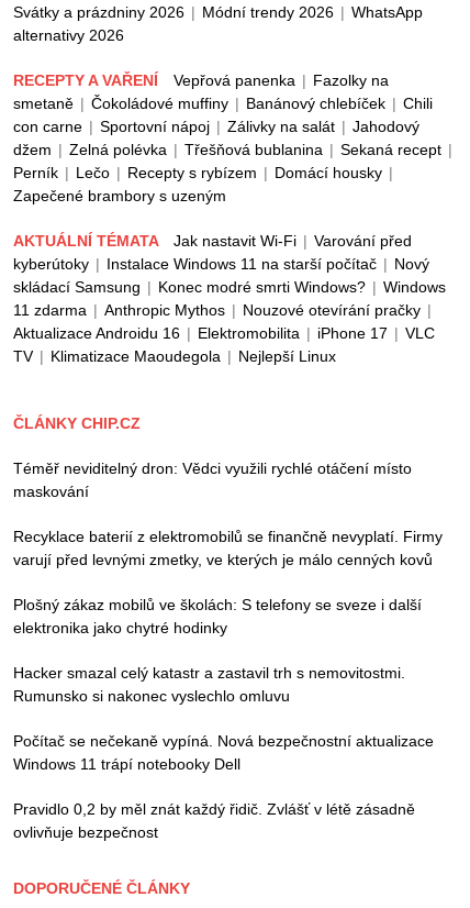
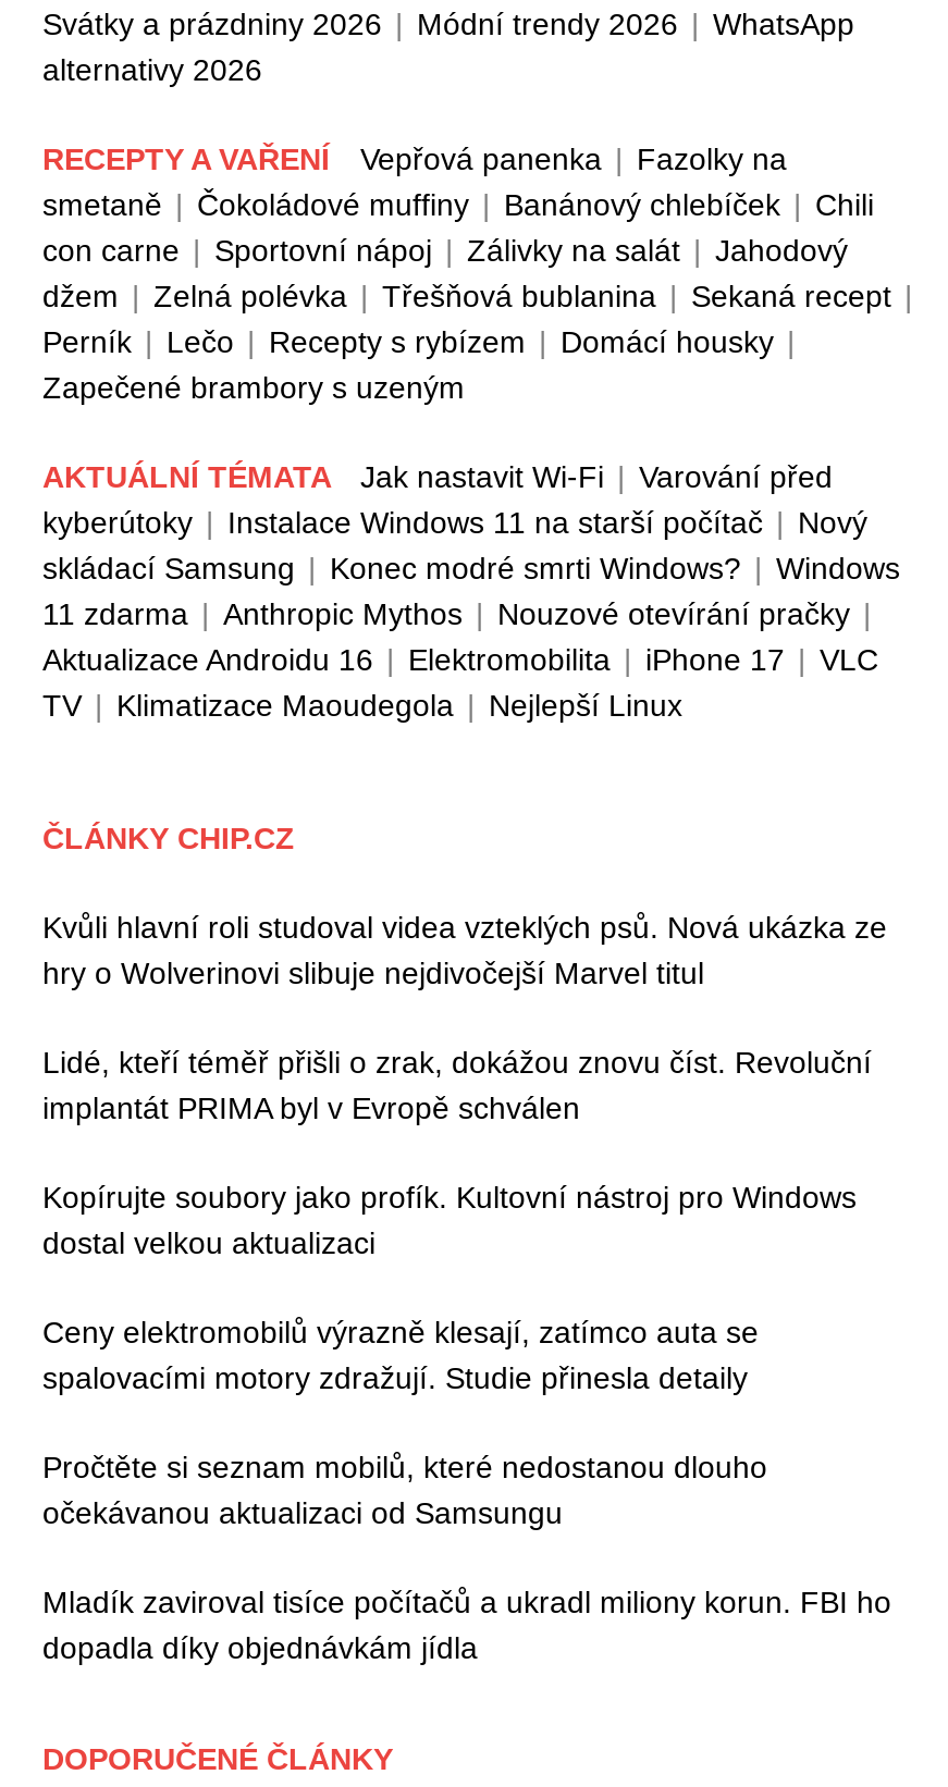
[13,460,412,501] Téměř neviditelný dron: Vědci využili rychlé otáčení místo | maskování -> [42,911,887,991] Kvůli hlavní roli studoval videa vzteklých psů. Nová ukázka ze | hry o Wolverinovi slibuje nejdivočejší Marvel titul
[13,528,443,569] Recyklace baterií z elektromobilů se finančně nevyplatí. Firmy | varují před levnými zmetky, ve kterých je málo cenných kovů -> [42,1046,872,1126] Lidé, kteří téměř přišli o zrak, dokážou znovu číst. Revoluční | implantát PRIMA byl v Evropě schválen
[13,596,422,637] Plošný zákaz mobilů ve školách: S telefony se sveze i další | elektronika jako chytré hodinky -> [42,1181,857,1261] Kopírujte soubory jako profík. Kultovní nástroj pro Windows | dostal velkou aktualizaci
[13,665,405,705] Hacker smazal celý katastr a zastavil trh s nemovitostmi. | Rumunsko si nakonec vyslechlo omluvu -> [42,1316,759,1396] Ceny elektromobilů výrazně klesají, zatímco auta se | spalovacími motory zdražují. Studie přinesla detaily
[13,733,434,773] Počítač se nečekaně vypíná. Nová bezpečnostní aktualizace | Windows 11 trápí notebooky Dell -> [42,1451,767,1531] Pročtěte si seznam mobilů, které nedostanou dlouho | očekávanou aktualizaci od Samsungu
[13,801,415,841] Pravidlo 0,2 by měl znát každý řidič. Zvlášť v létě zásadně | ovlivňuje bezpečnost -> [42,1586,891,1666] Mladík zaviroval tisíce počítačů a ukradl miliony korun. FBI ho | dopadla díky objednávkám jídla

